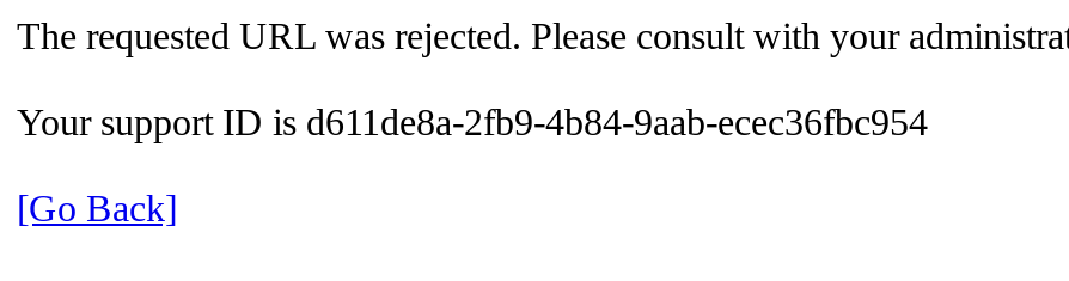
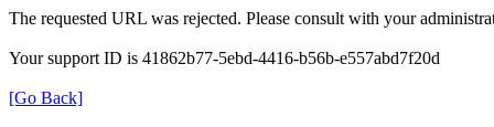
[17,102,928,142] Your support ID is d611de8a-2fb9-4b84-9aab-ecec36fbc954 -> [9,49,440,67] Your support ID is 41862b77-5ebd-4416-b56b-e557abd7f20d

